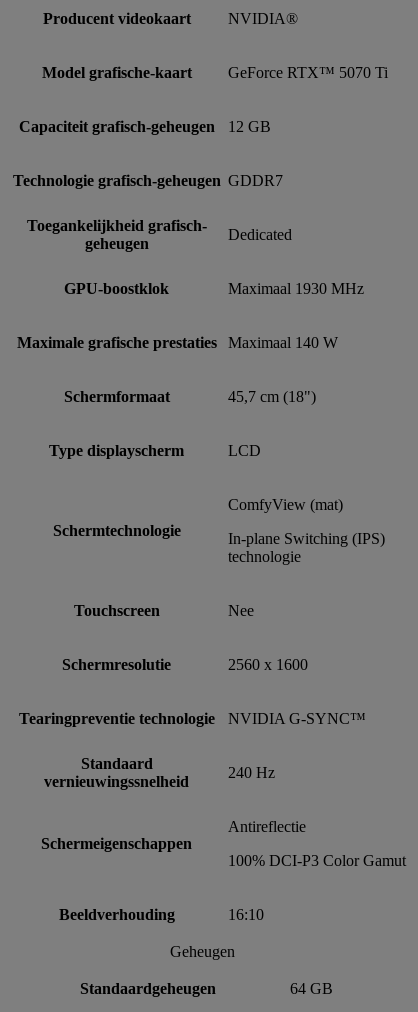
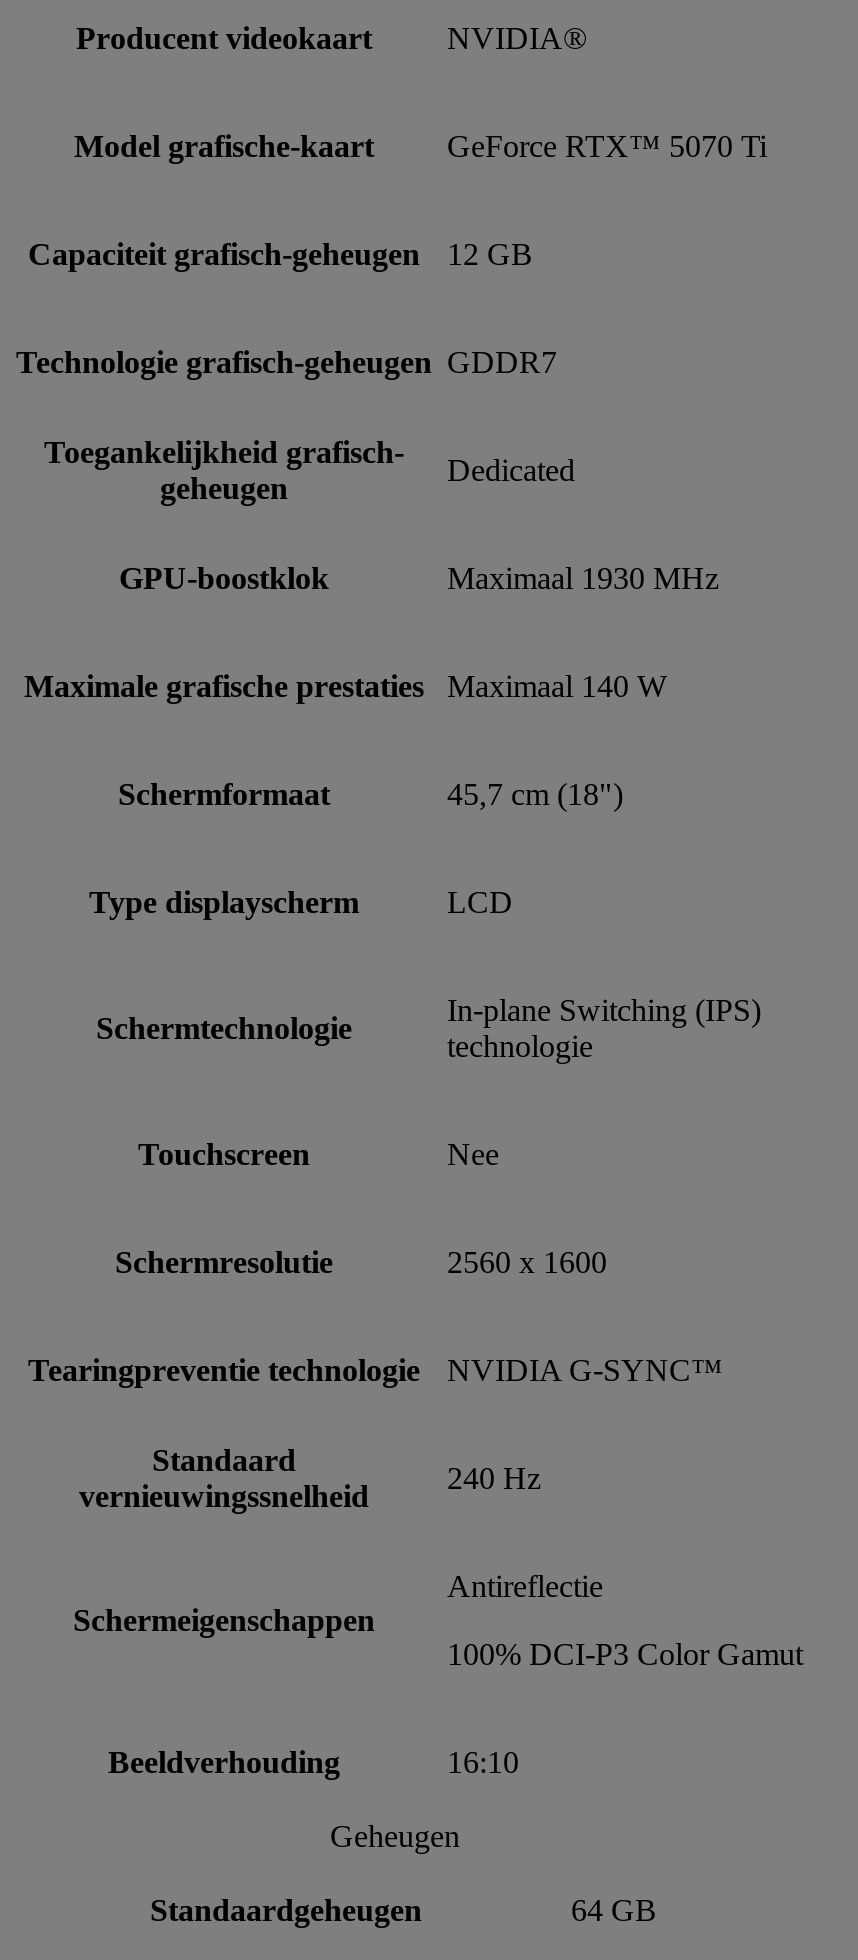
[228,496,343,513] ComfyView (mat) -> none

